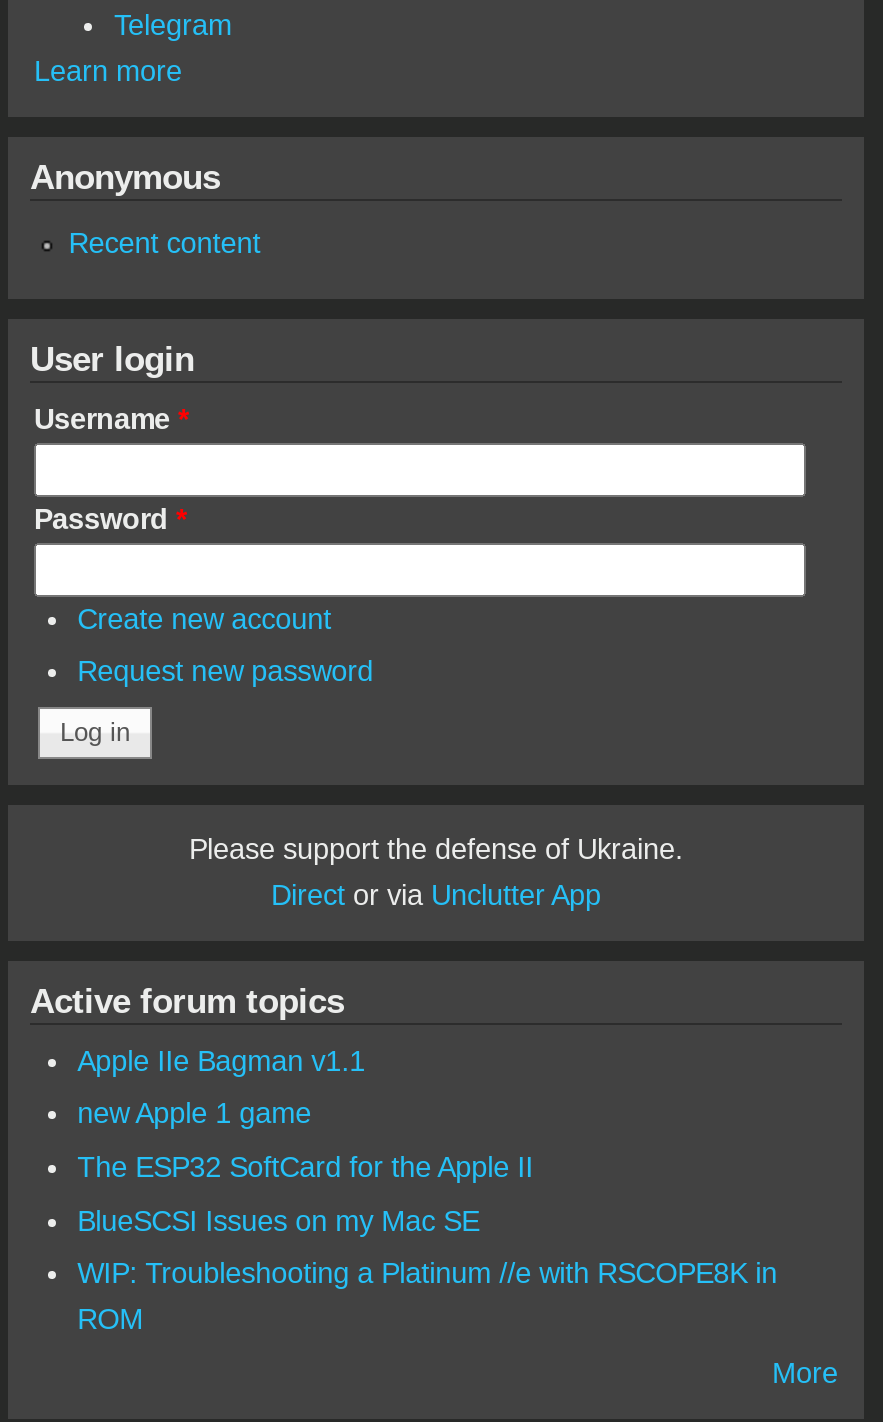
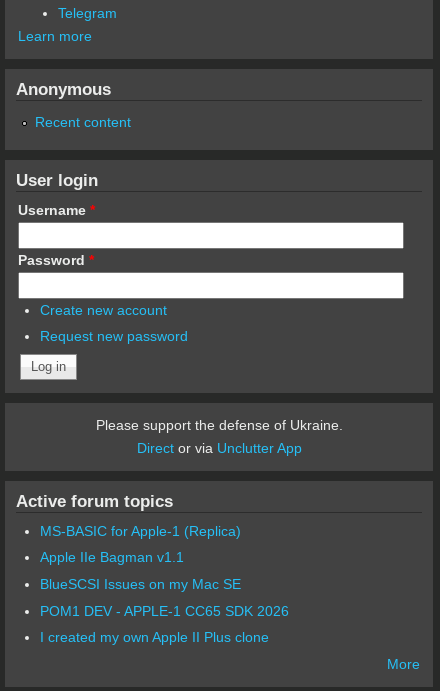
none -> [40,523,241,539] MS-BASIC for Apple-1 (Replica)
moved [77,1044,365,1076] -> [40,549,184,565]: Apple IIe Bagman v1.1
[77,1098,533,1183] new Apple 1 game | The ESP32 SoftCard for the Apple II -> none
[77,1257,777,1335] WIP: Troubleshooting a Platinum //e with RSCOPE8K in | ROM -> [40,602,289,645] POM1 DEV - APPLE-1 CC65 SDK 2026 | I created my own Apple II Plus clone

